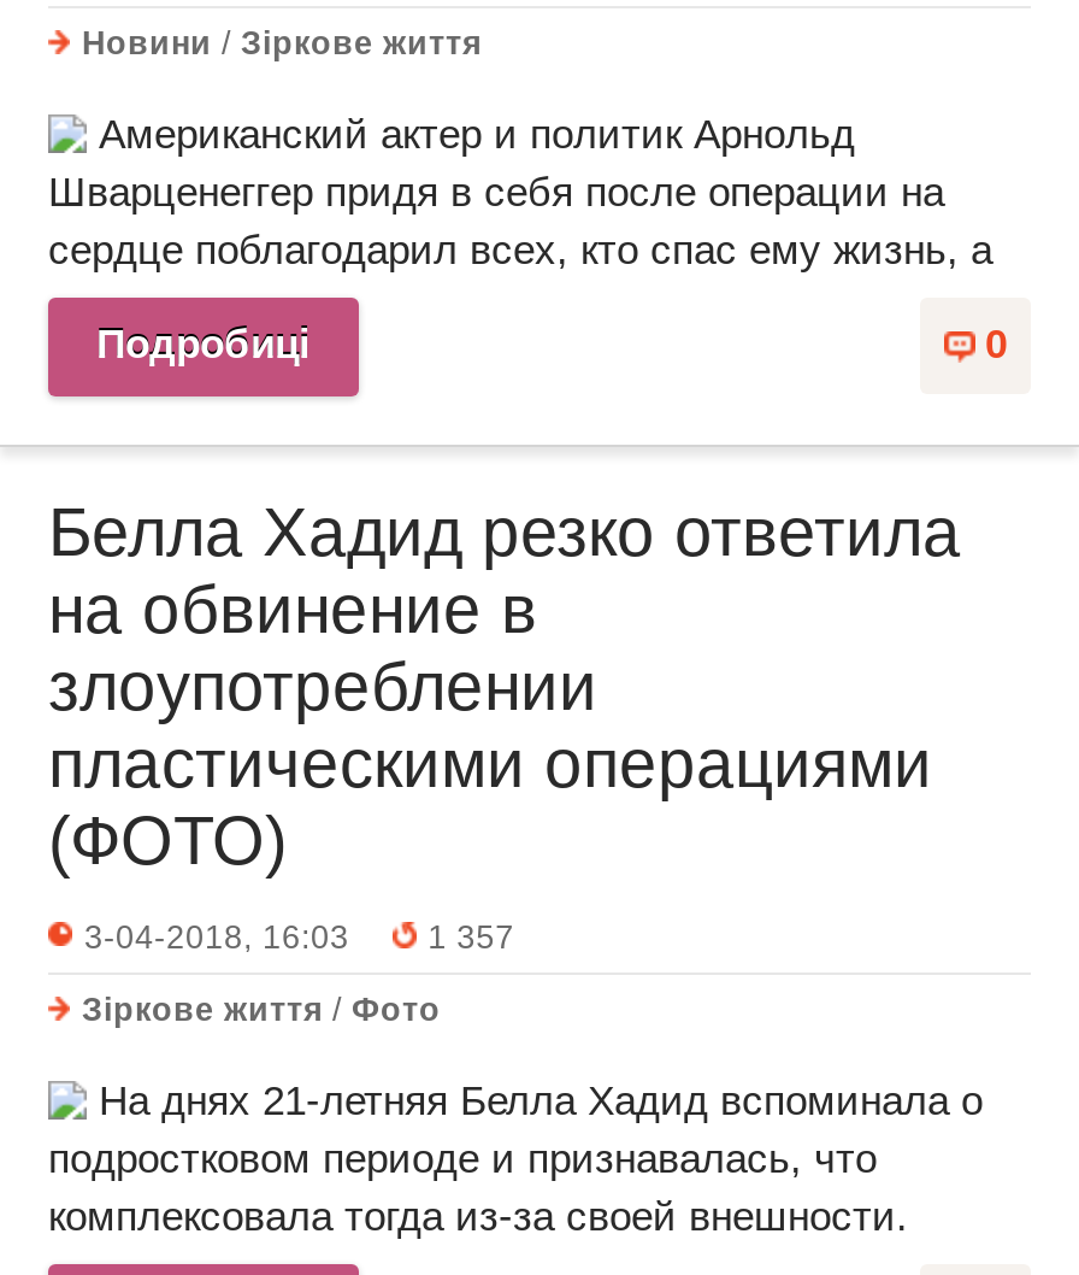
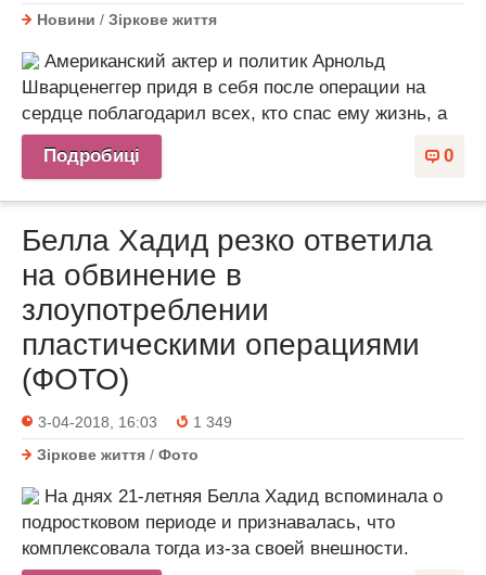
[428,919,514,956] 1 357 -> [193,414,232,431] 1 349

